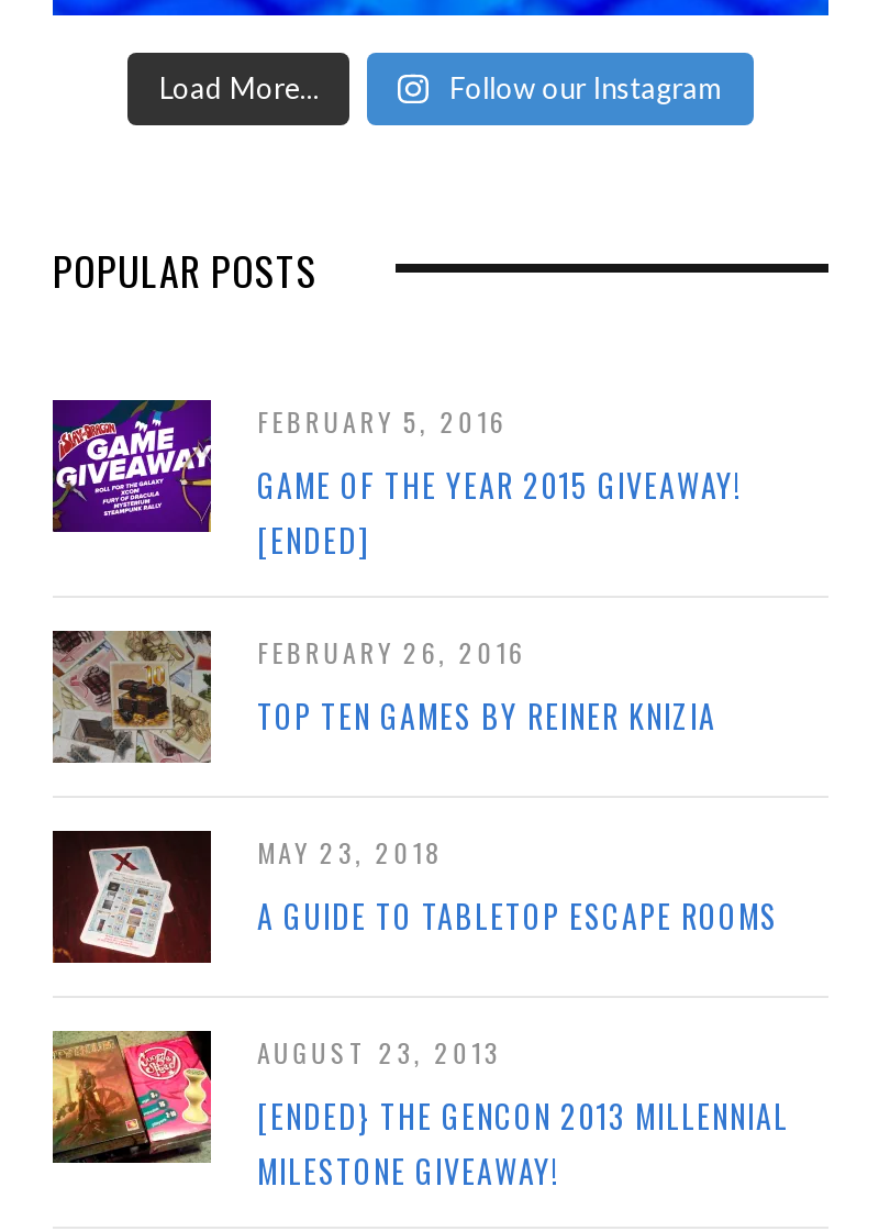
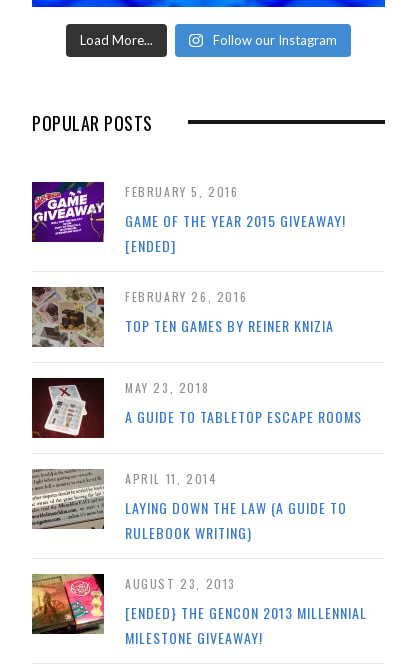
none -> [32,469,347,543] [image] | APRIL 11, 2014 | LAYING DOWN THE LAW (A GUIDE TO | RULEBOOK WRITING)

